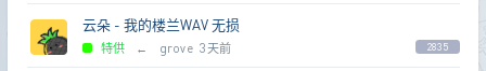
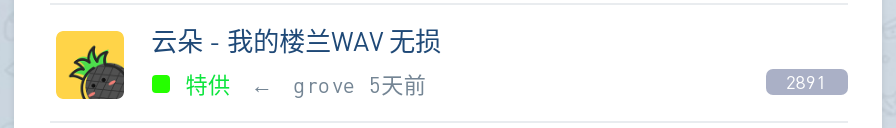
[159,40,449,54] grove 3天前 | 2835 -> [294,71,827,97] grove 5天前 | 2891

